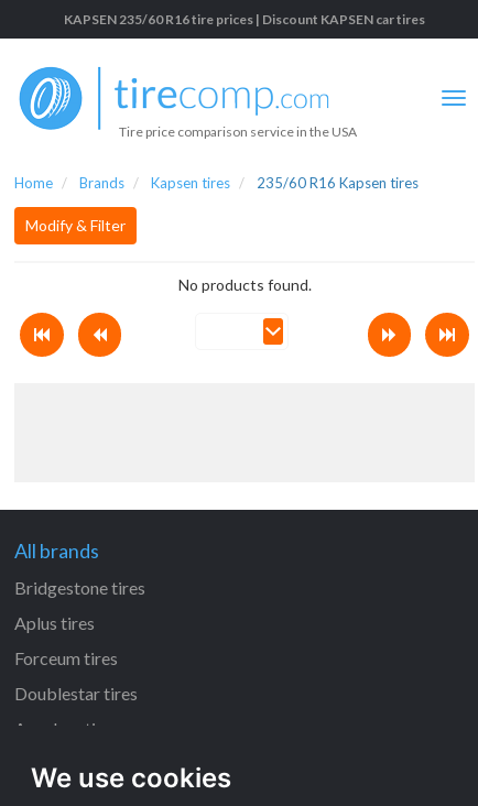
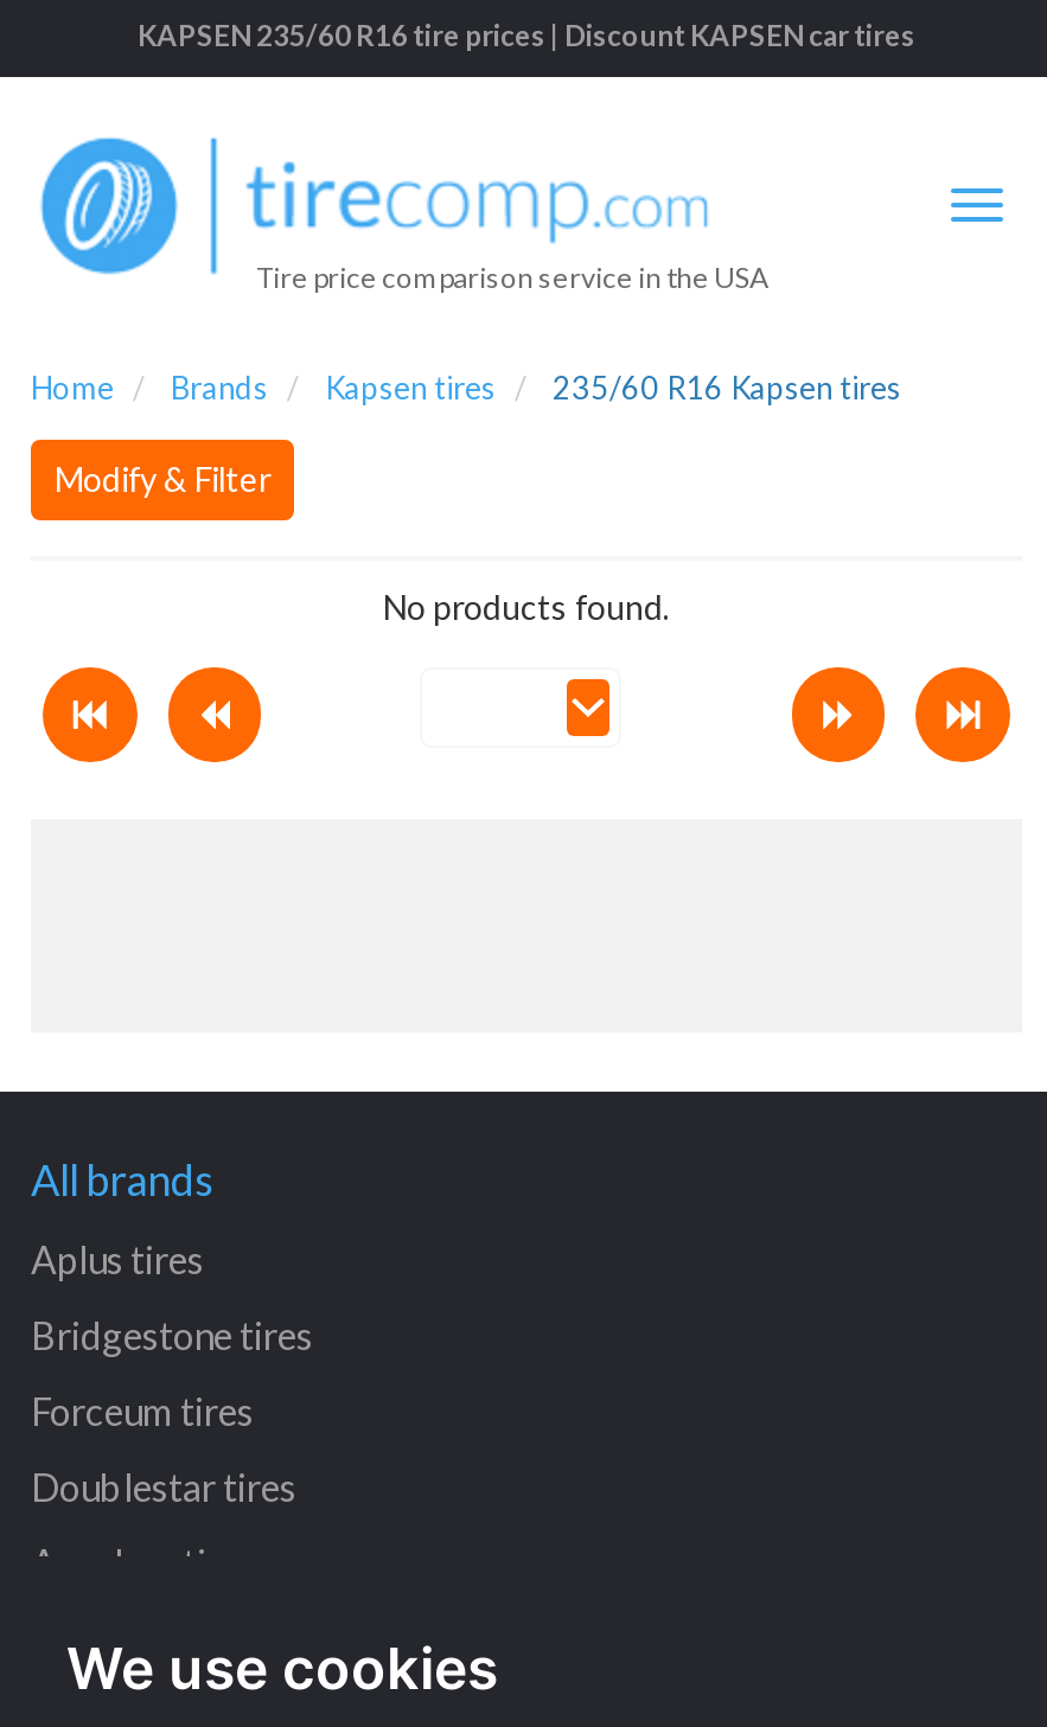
moved [14,577,145,598] -> [31,1312,313,1357]: Bridgestone tires
moved [14,612,95,633] -> [31,1236,204,1281]: Aplus tires

